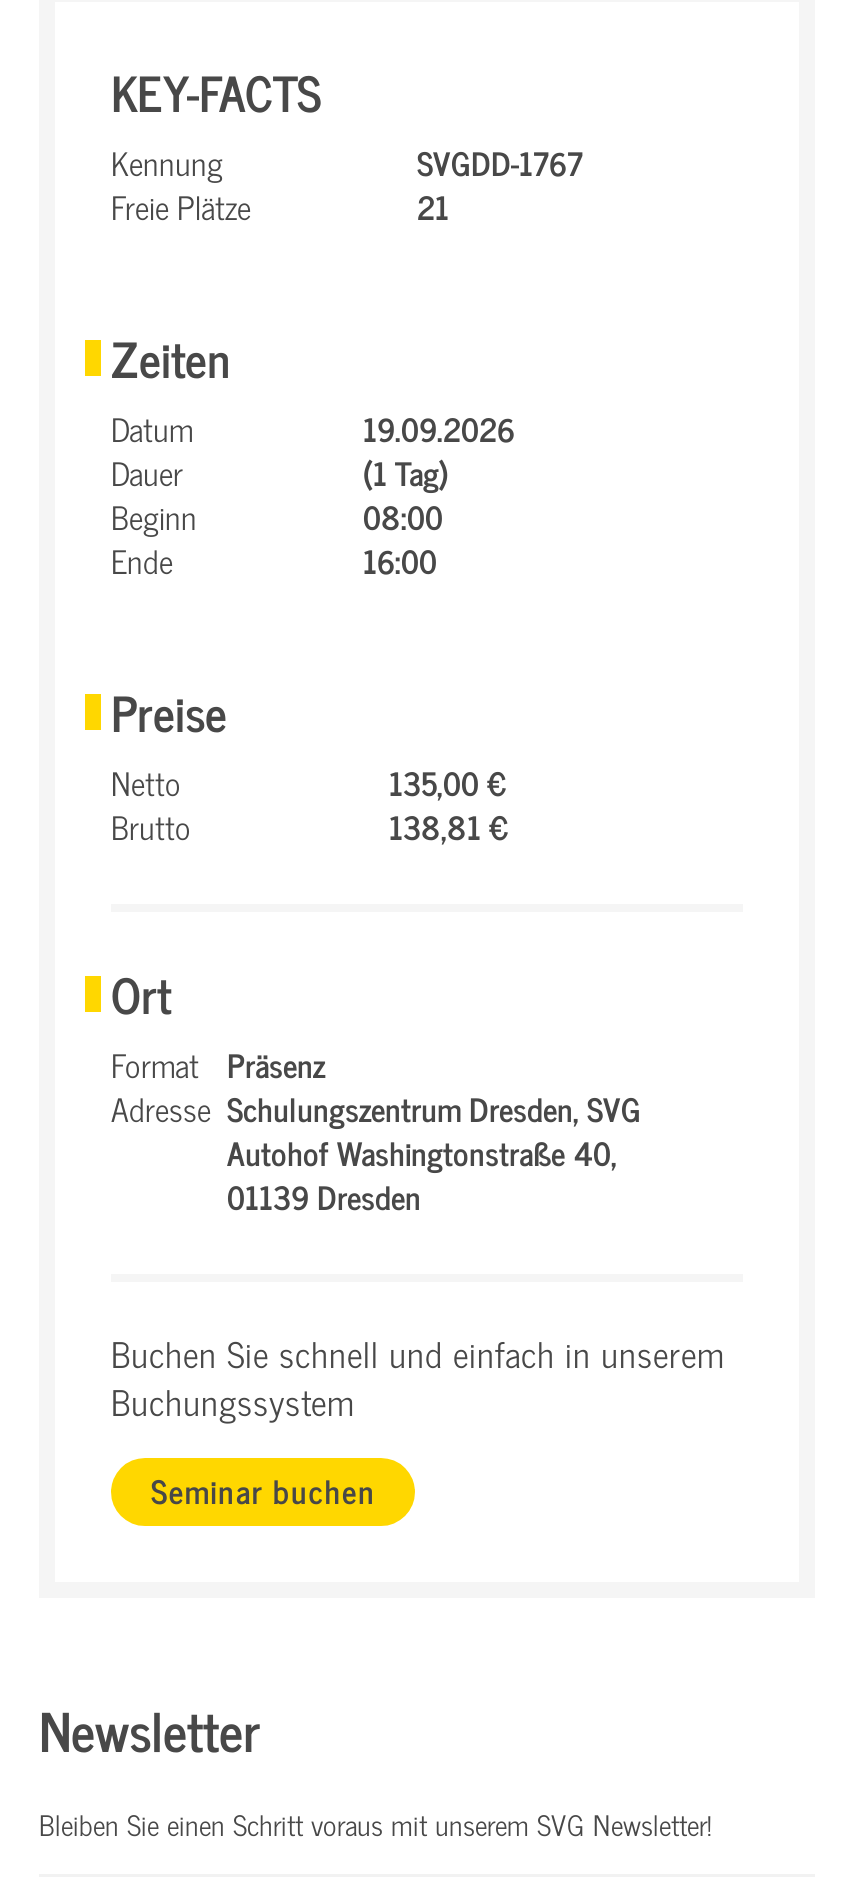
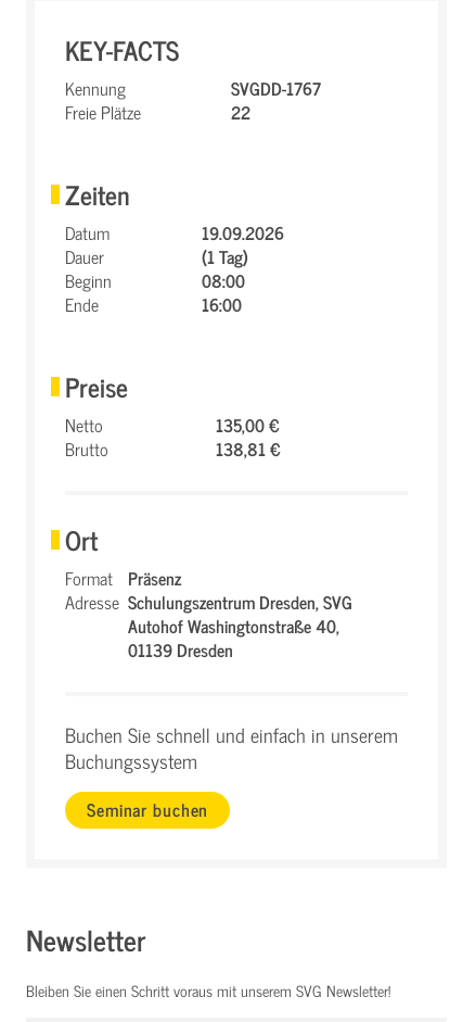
[417,179,449,231] 21 -> [231,97,250,125] 22

